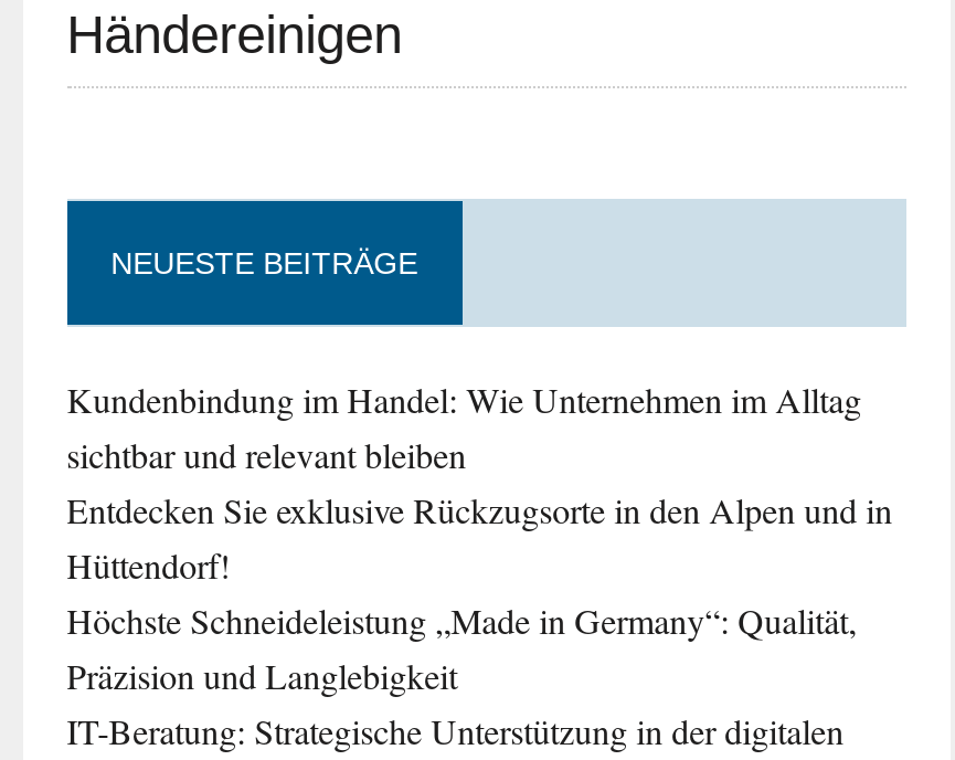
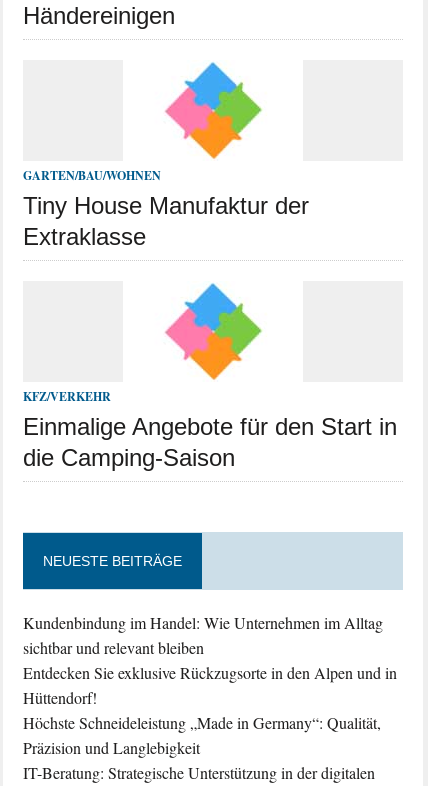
none -> [23,62,309,250] [image] | GARTEN/BAU/WOHNEN | Tiny House Manufaktur der | Extraklasse
none -> [23,283,397,471] [image] | KFZ/VERKEHR | Einmalige Angebote für den Start in | die Camping-Saison

